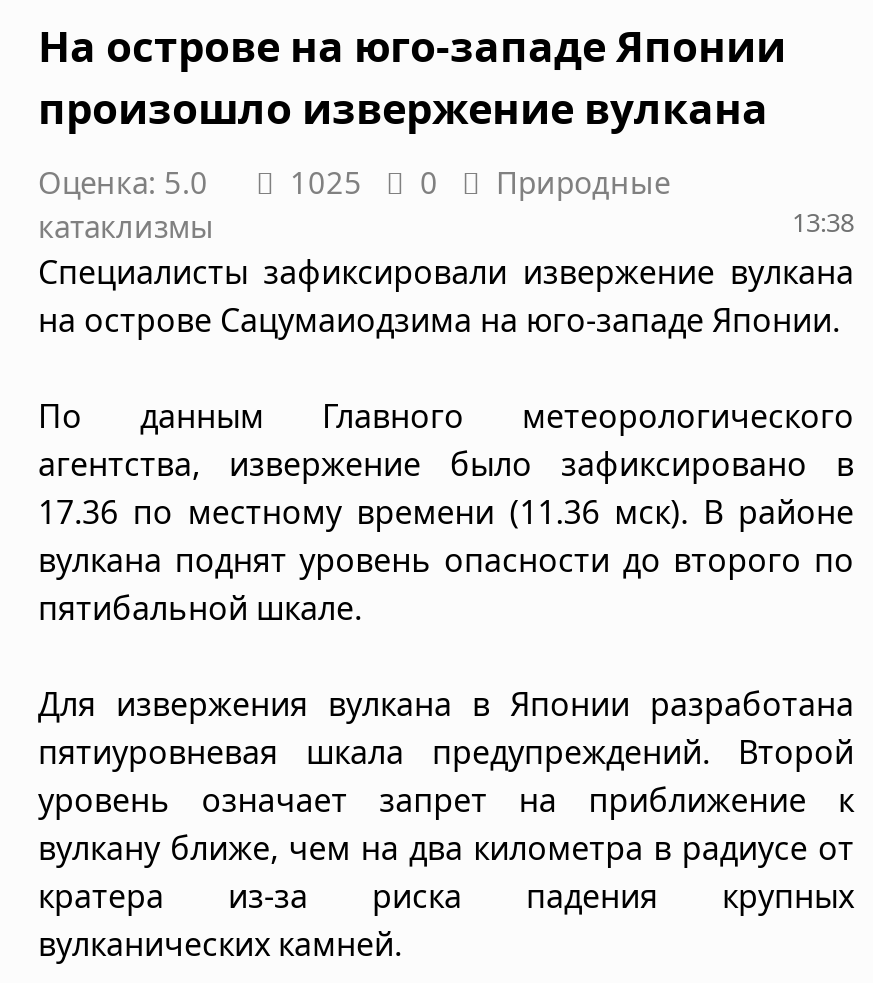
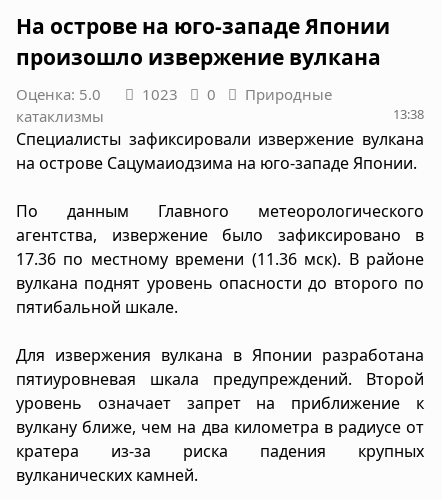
[38,162,670,202] Оценка: 5.0 1025 0 Природные -> [16,84,332,104] Оценка: 5.0 1023 0 Природные

